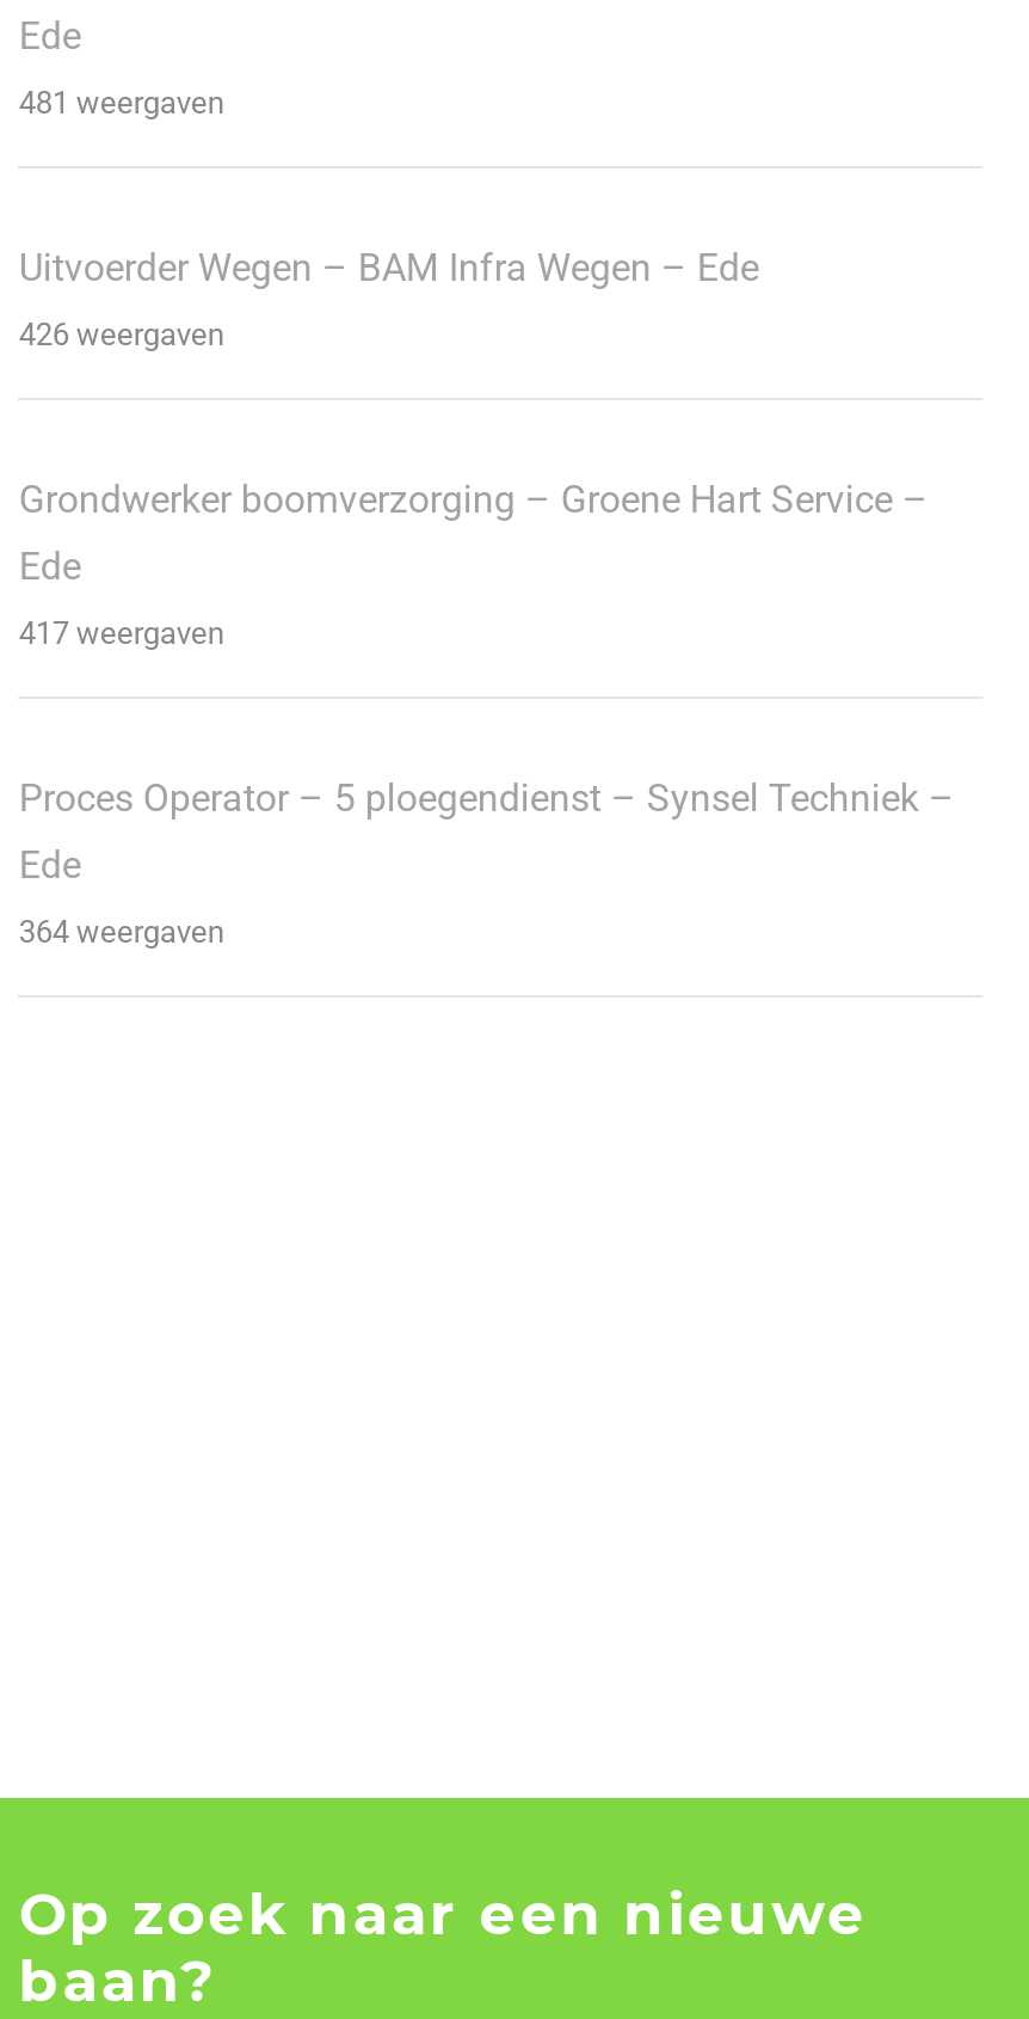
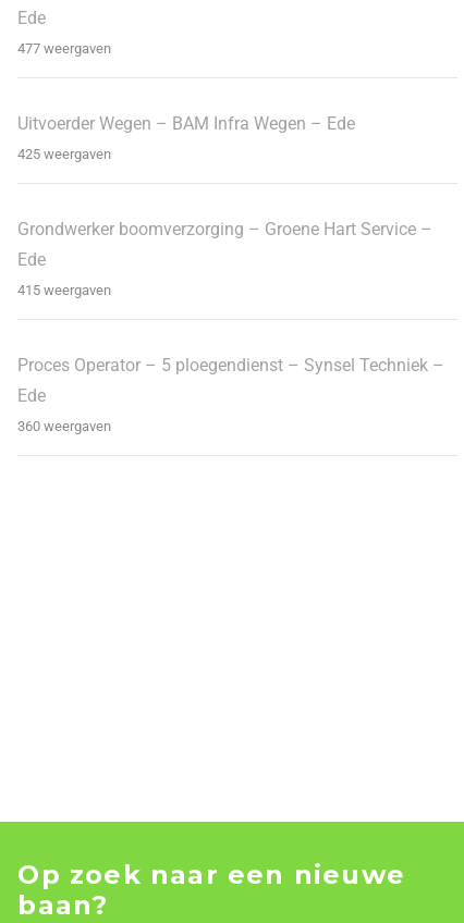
[19,84,224,120] 481 weergaven -> [18,40,112,56] 477 weergaven
[19,316,224,352] 426 weergaven -> [18,146,112,162] 425 weergaven
[19,615,224,651] 417 weergaven -> [18,282,112,298] 415 weergaven
[19,913,224,949] 364 weergaven -> [18,418,112,434] 360 weergaven

